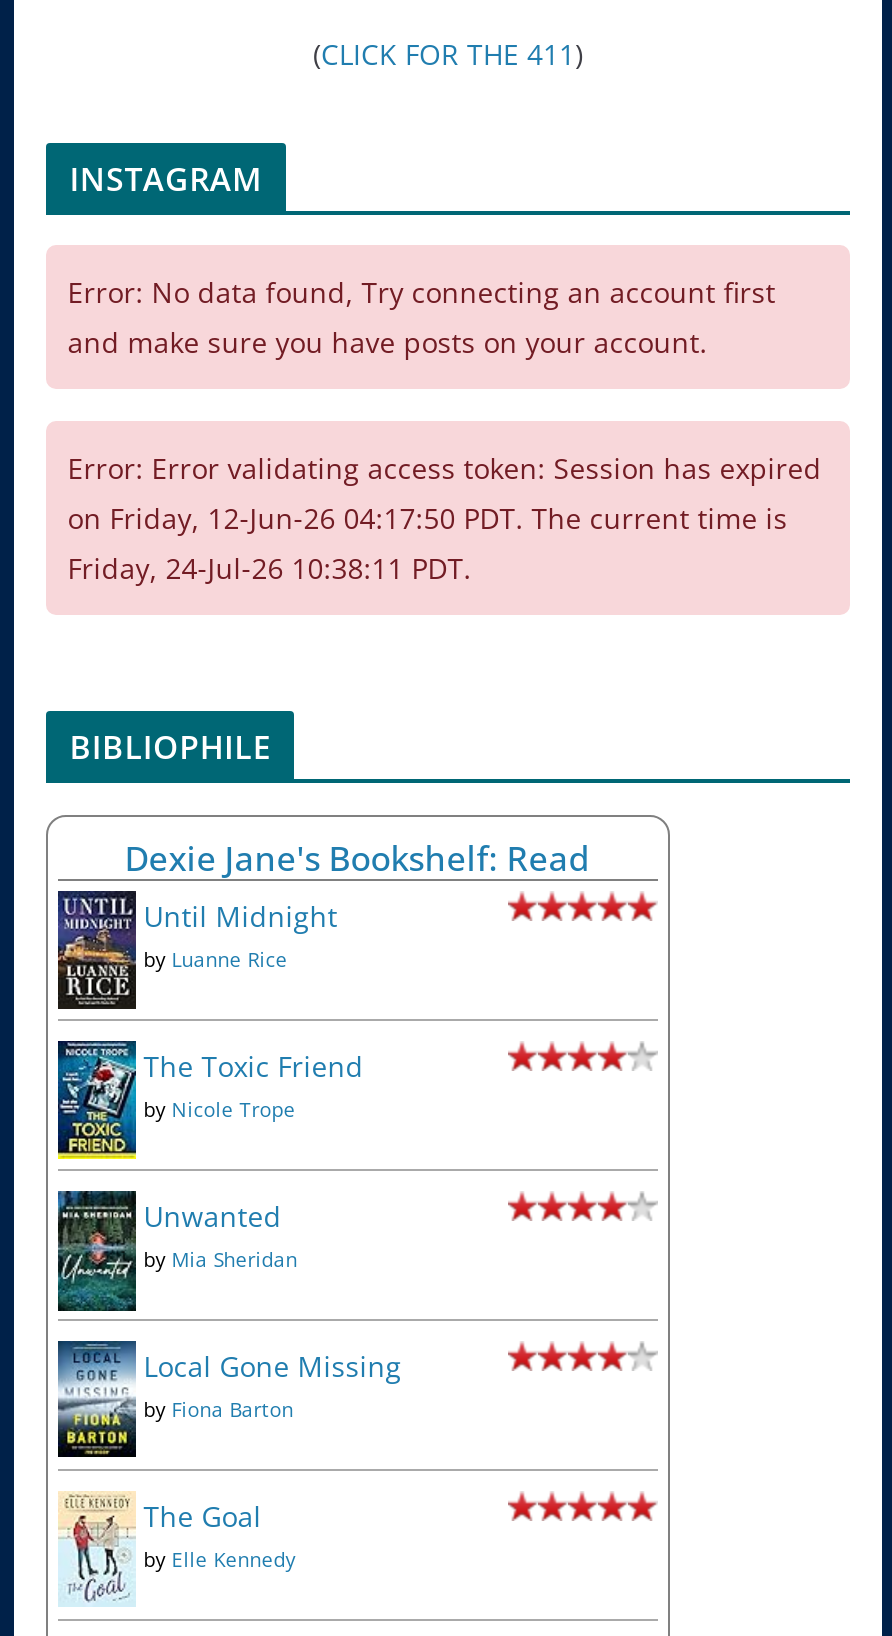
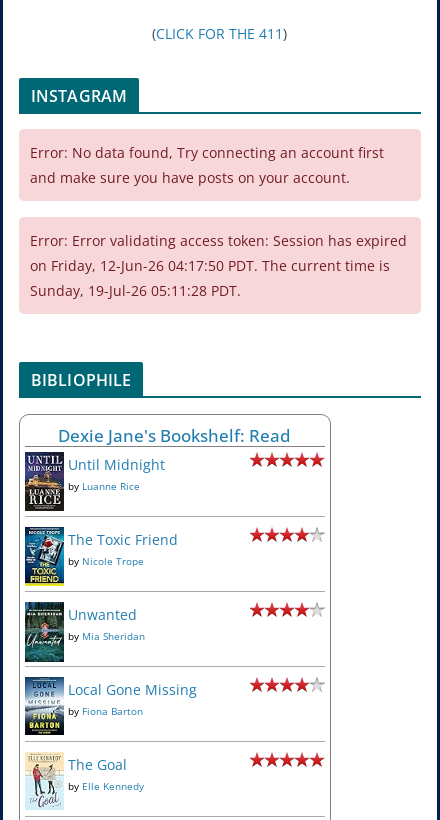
[67,548,471,586] Friday, 24-Jul-26 10:38:11 PDT. -> [30,281,241,300] Sunday, 19-Jul-26 05:11:28 PDT.

